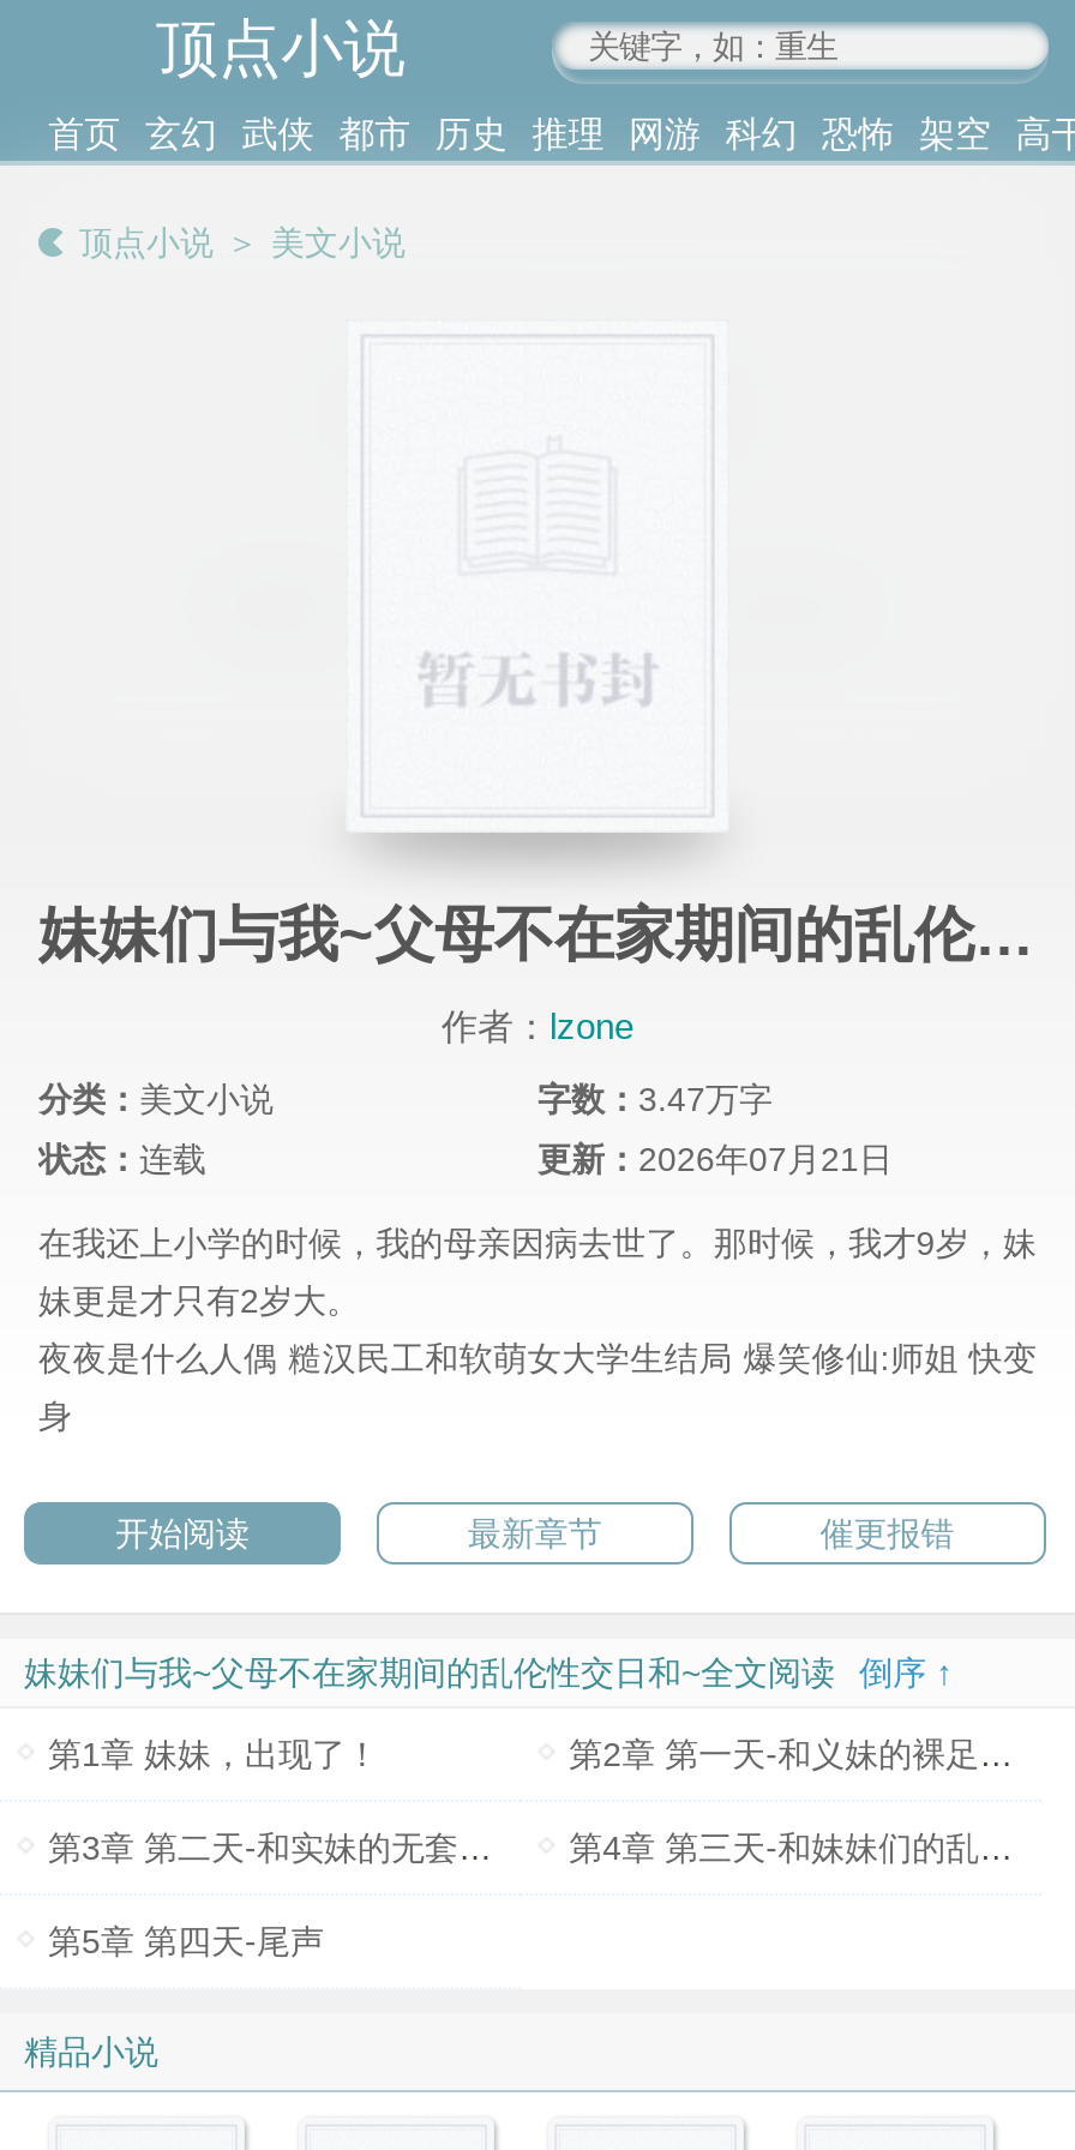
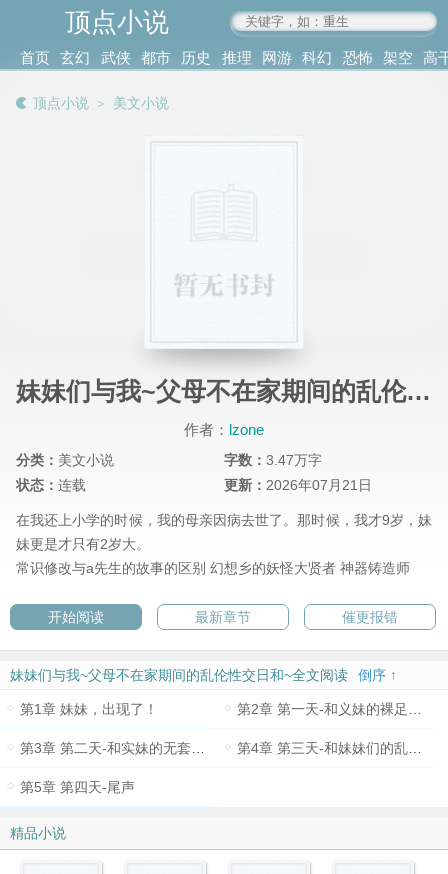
[38,1340,1037,1436] 夜夜是什么人偶 糙汉民工和软萌女大学生结局 爆笑修仙:师姐 快变 | 身 -> [16,560,410,576] 常识修改与a先生的故事的区别 幻想乡的妖怪大贤者 神器铸造师

